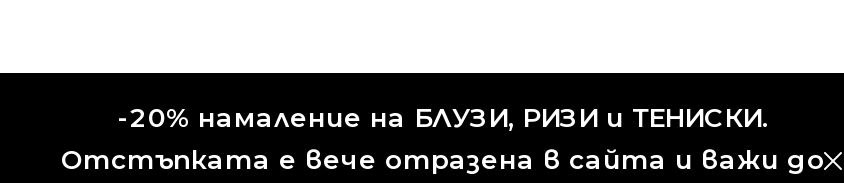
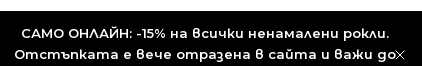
[118,101,768,133] -20% намаление на БЛУЗИ, РИЗИ и ТЕНИСКИ. -> [21,25,389,41] САМО ОНЛАЙН: -15% на всички ненамалени рокли.

